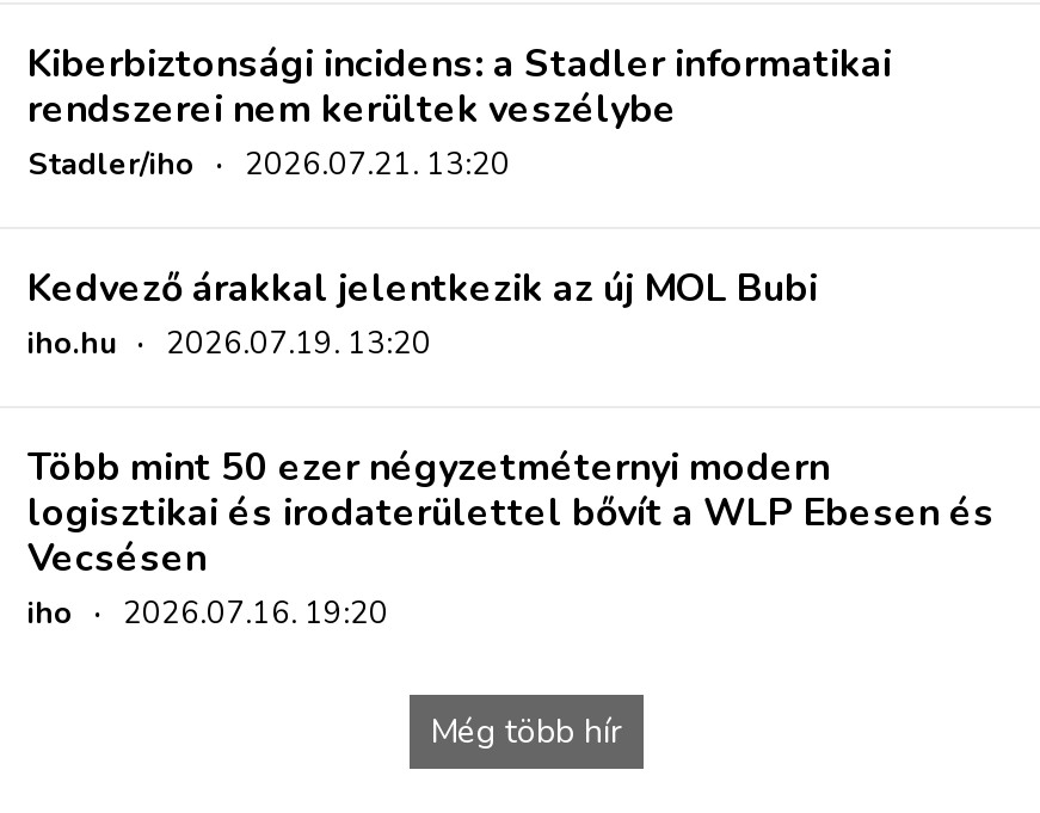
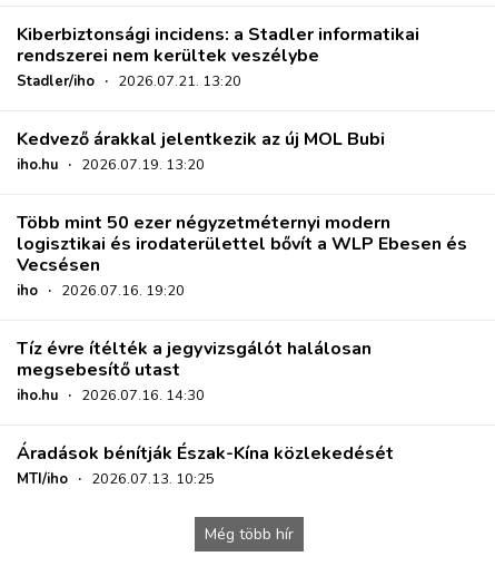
none -> [17,336,394,489] Tíz évre ítélték a jegyvizsgálót halálosan | megsebesítő utast | iho.hu · 2026.07.16. 14:30 | Áradások bénítják Észak-Kína közlekedését | MTI/iho · 2026.07.13. 10:25

